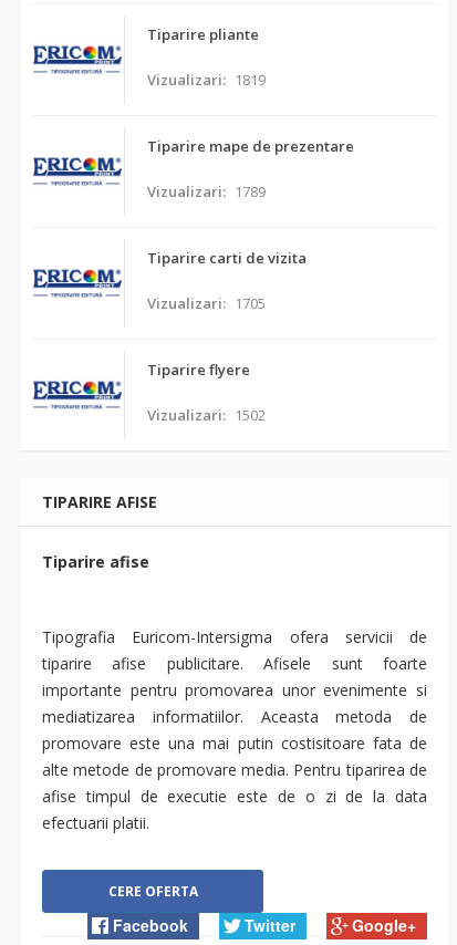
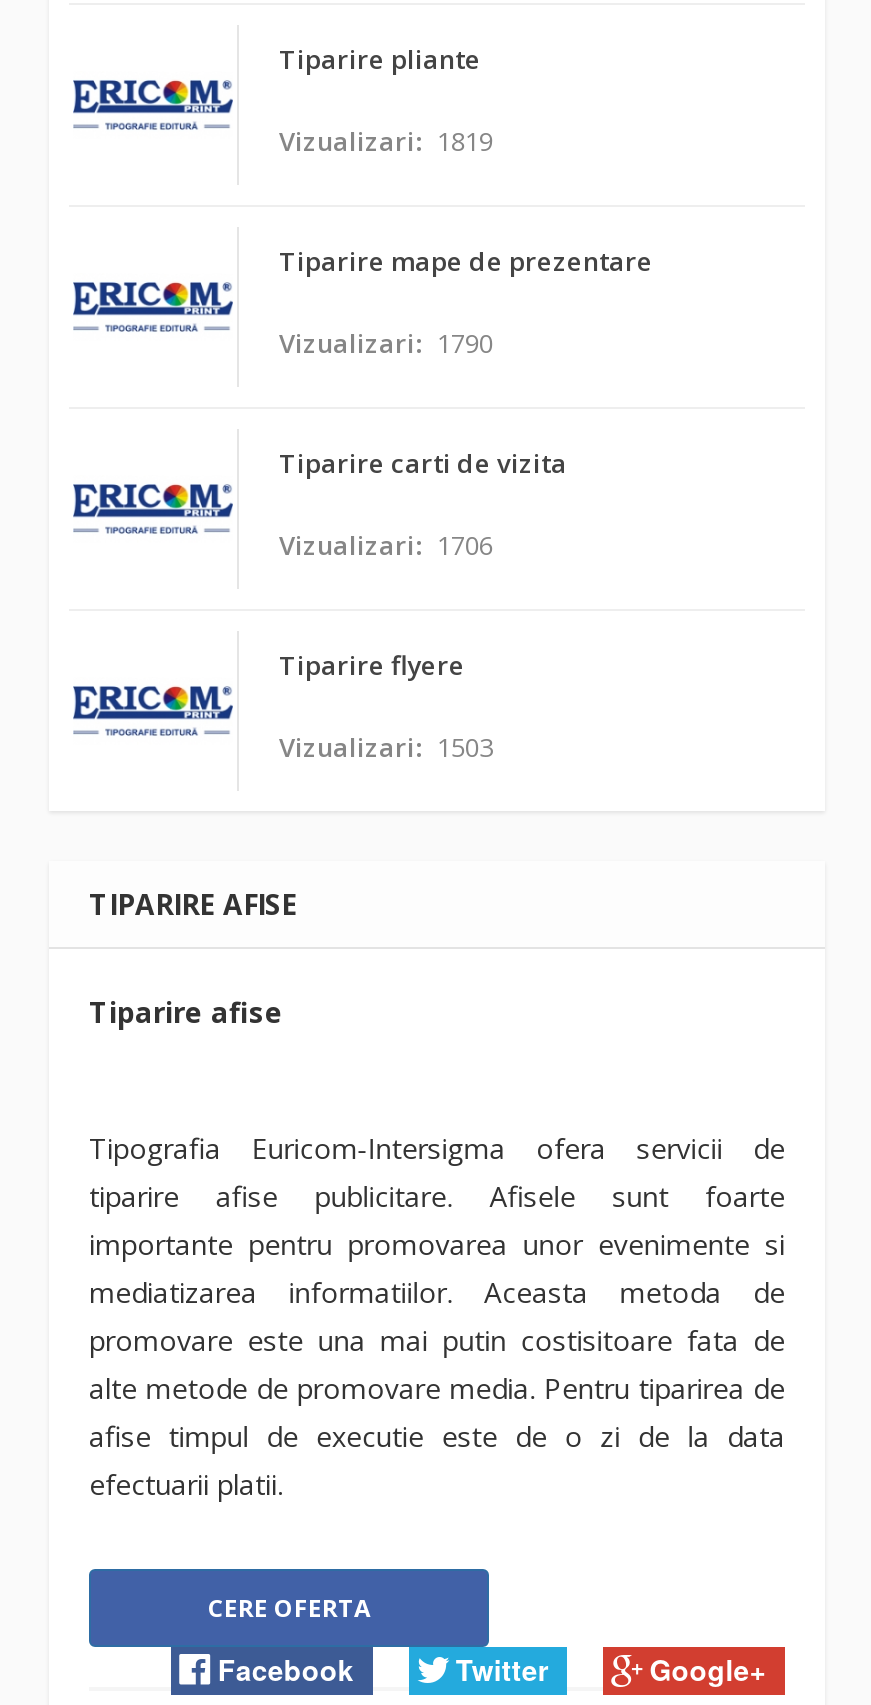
[147,181,266,201] Vizualizari: 1789 -> [279,324,493,360] Vizualizari: 1790
[147,293,266,313] Vizualizari: 1705 -> [279,526,493,562] Vizualizari: 1706
[147,404,266,424] Vizualizari: 1502 -> [279,728,493,764] Vizualizari: 1503

